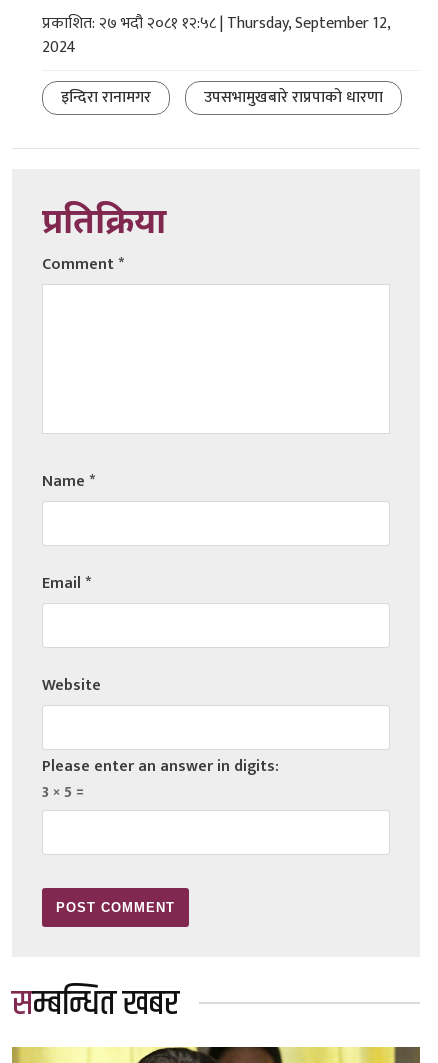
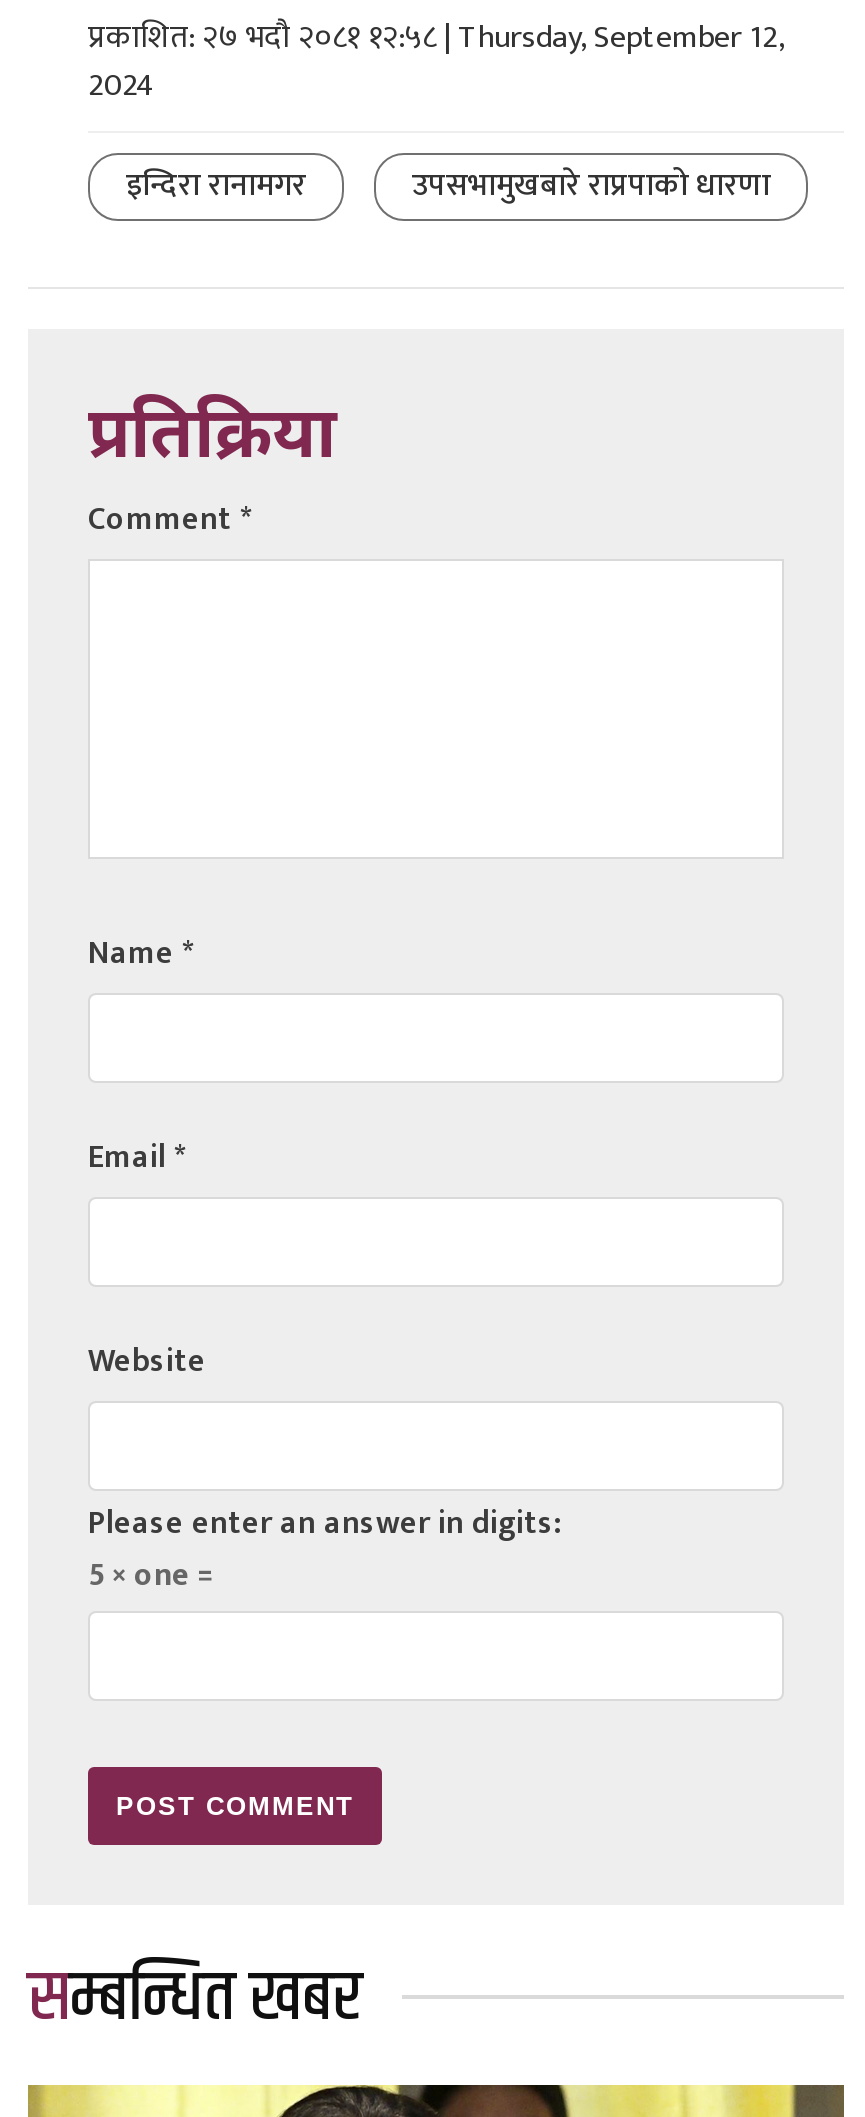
[42,779,84,806] 3 × 5 = -> [88,1548,214,1602] 5 × one =

